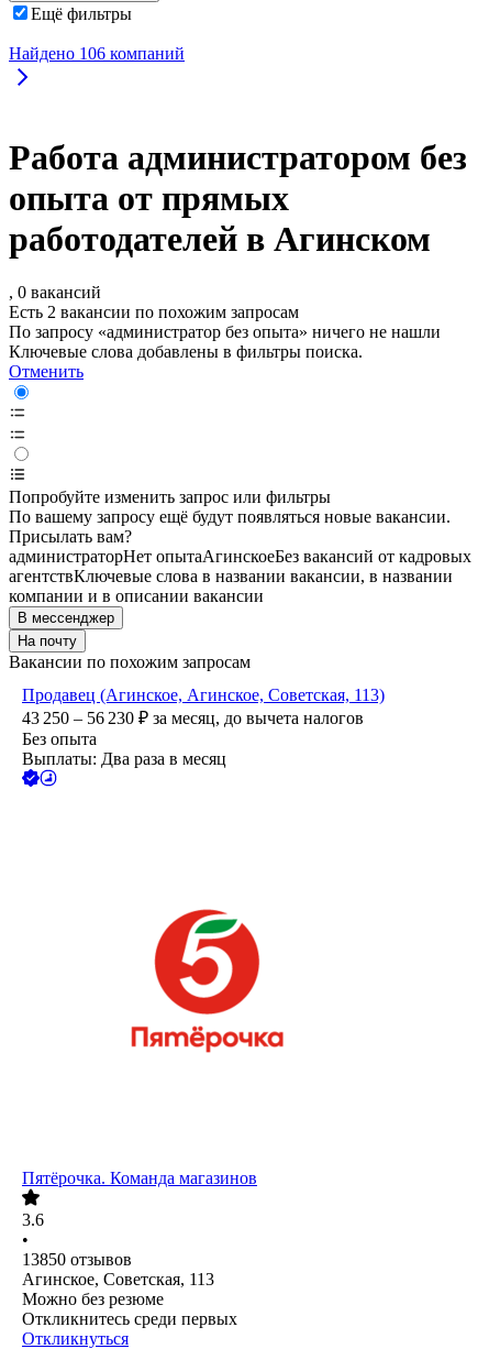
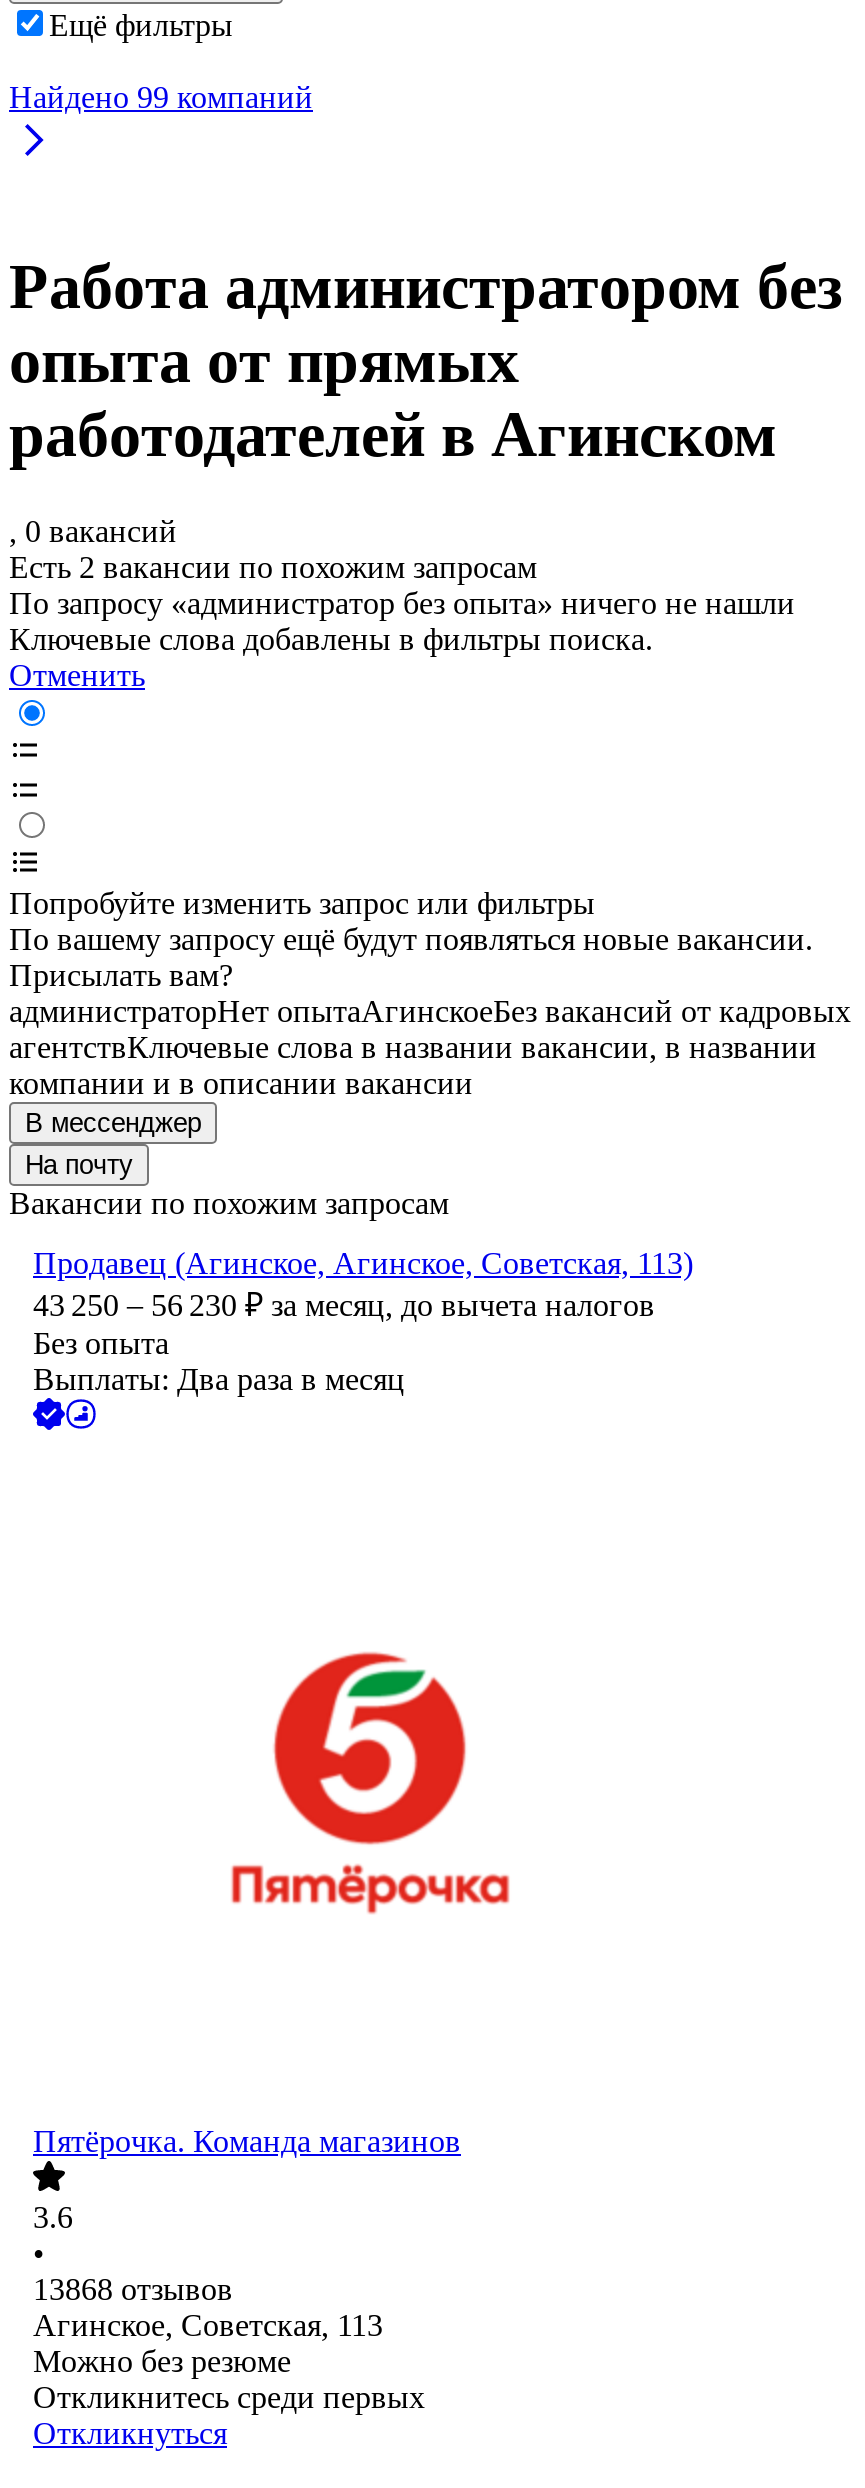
[9,44,185,62] Найдено 106 компаний -> [9,79,313,113] Найдено 99 компаний
[22,1251,132,1269] 13850 отзывов -> [33,2273,233,2307] 13868 отзывов

